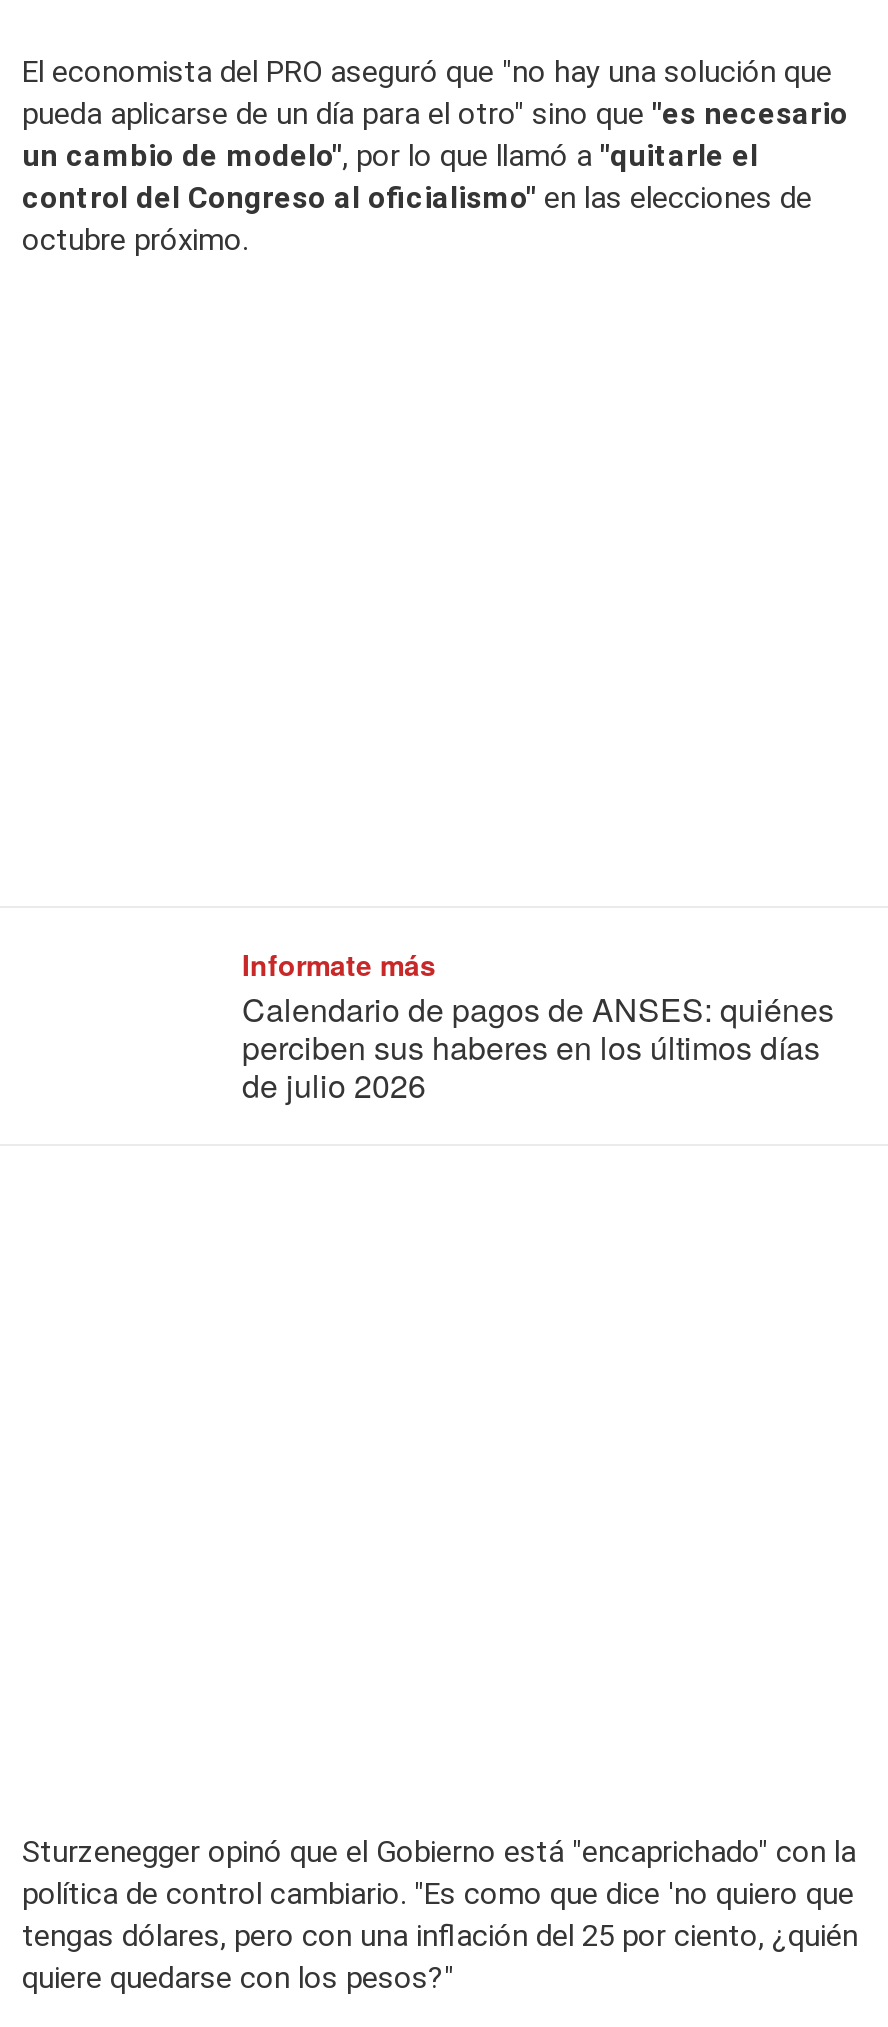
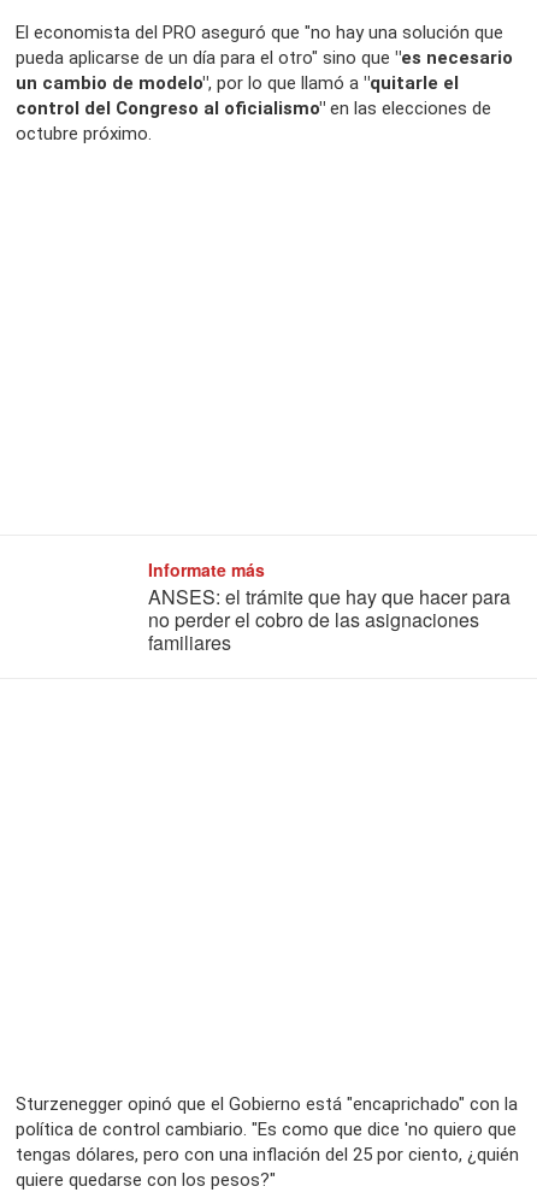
[242,986,834,1108] Calendario de pagos de ANSES: quiénes | perciben sus haberes en los últimos días | de julio 2026 -> [148,583,511,656] ANSES: el trámite que hay que hacer para | no perder el cobro de las asignaciones | familiares

